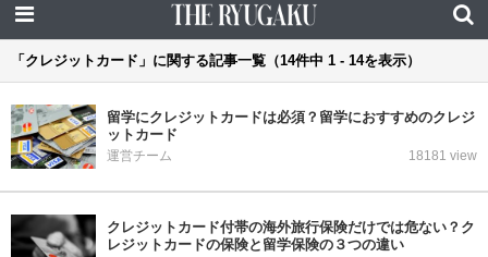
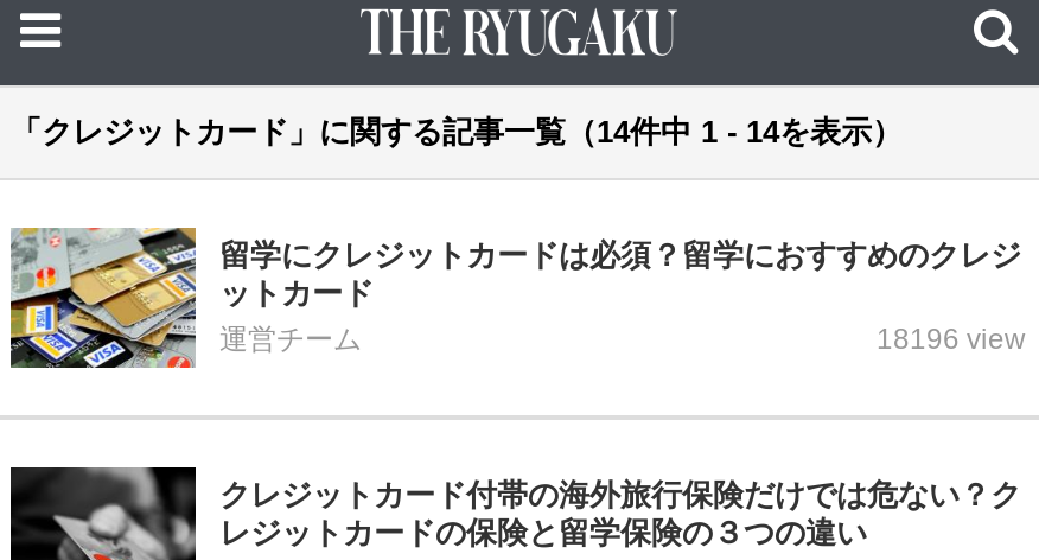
[408,148,477,163] 18181 view -> [877,323,1026,356] 18196 view

